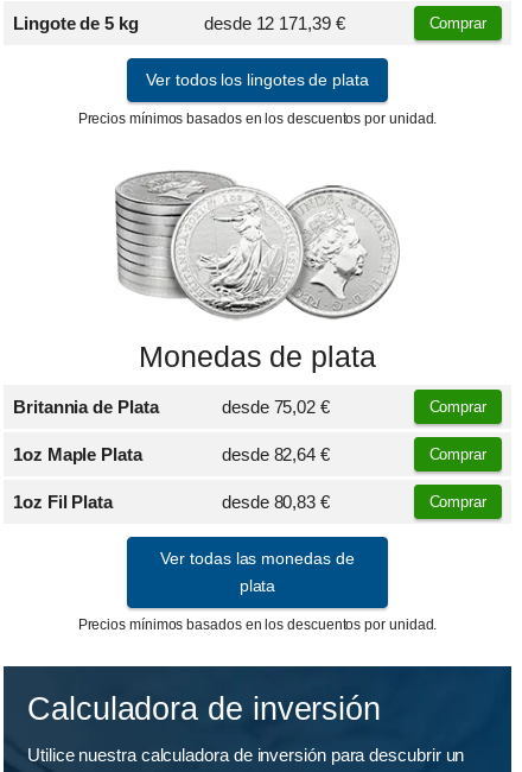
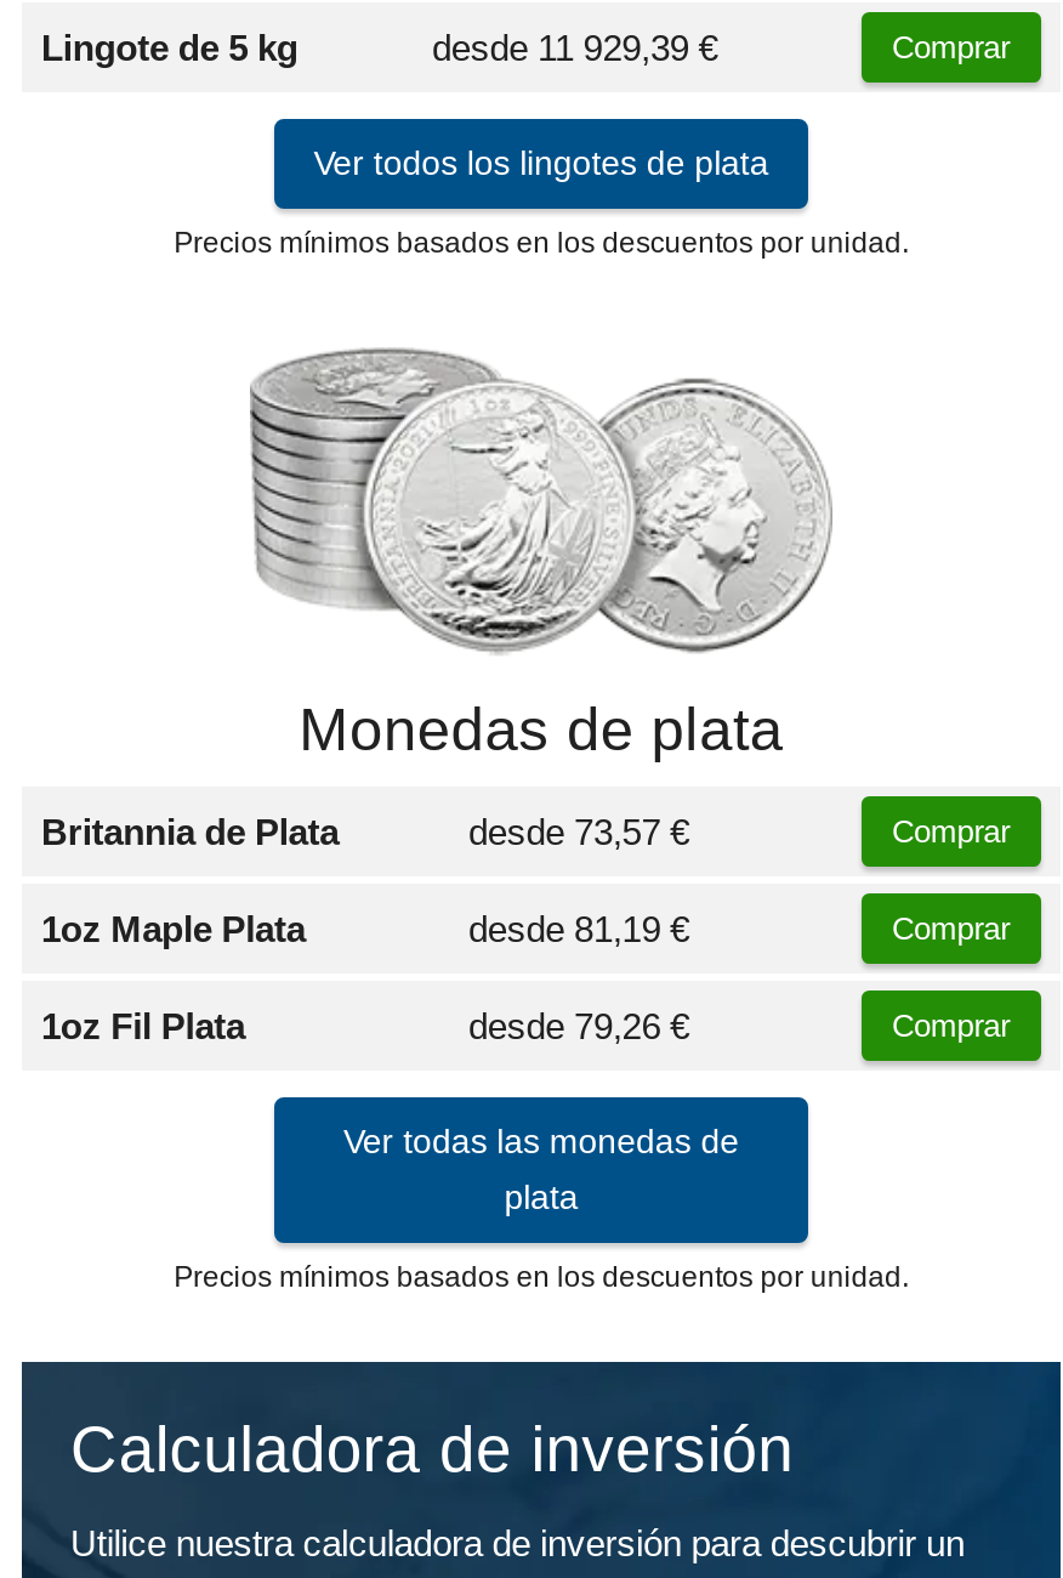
[204,14,345,34] desde 12 171,39 € -> [432,28,718,69] desde 11 929,39 €
[222,396,330,417] desde 75,02 € -> [468,810,689,852] desde 73,57 €
[222,444,330,464] desde 82,64 € -> [468,907,689,949] desde 81,19 €
[222,491,330,512] desde 80,83 € -> [468,1005,689,1046] desde 79,26 €

